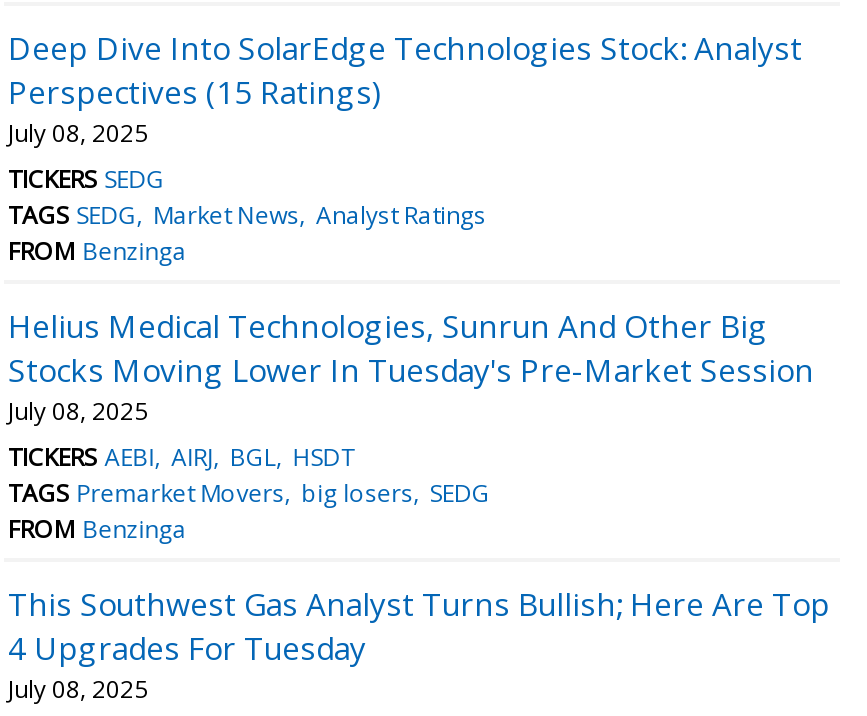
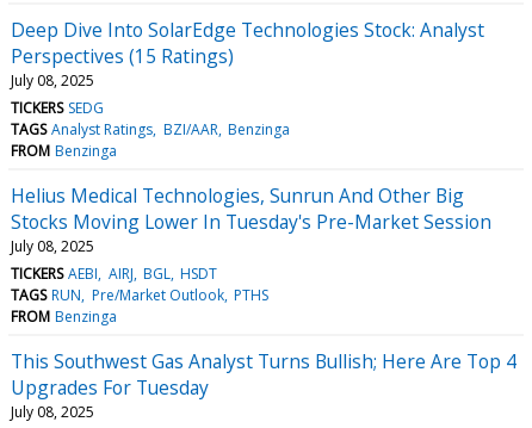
[8,198,486,232] TAGS SEDG Market News Analyst Ratings -> [11,119,290,139] TAGS Analyst Ratings BZI/AAR Benzinga
[8,476,490,510] TAGS Premarket Movers big losers SEDG -> [11,285,268,305] TAGS RUN Pre/Market Outlook PTHS

